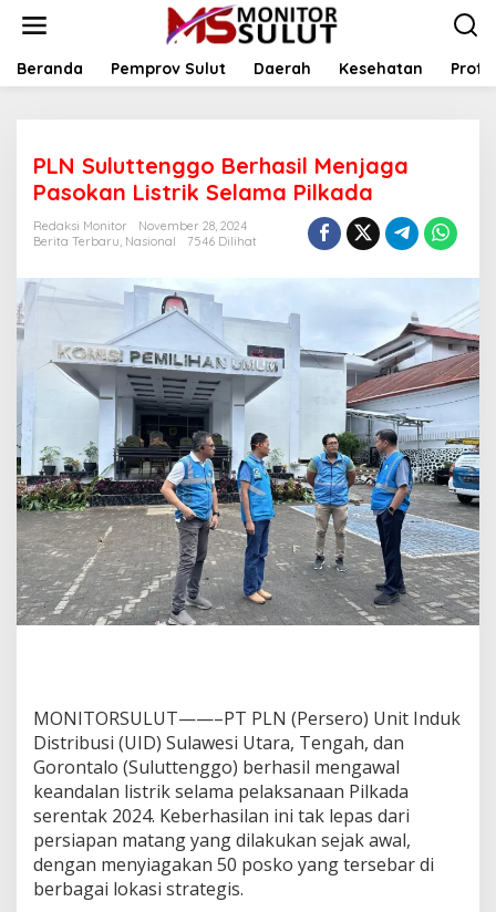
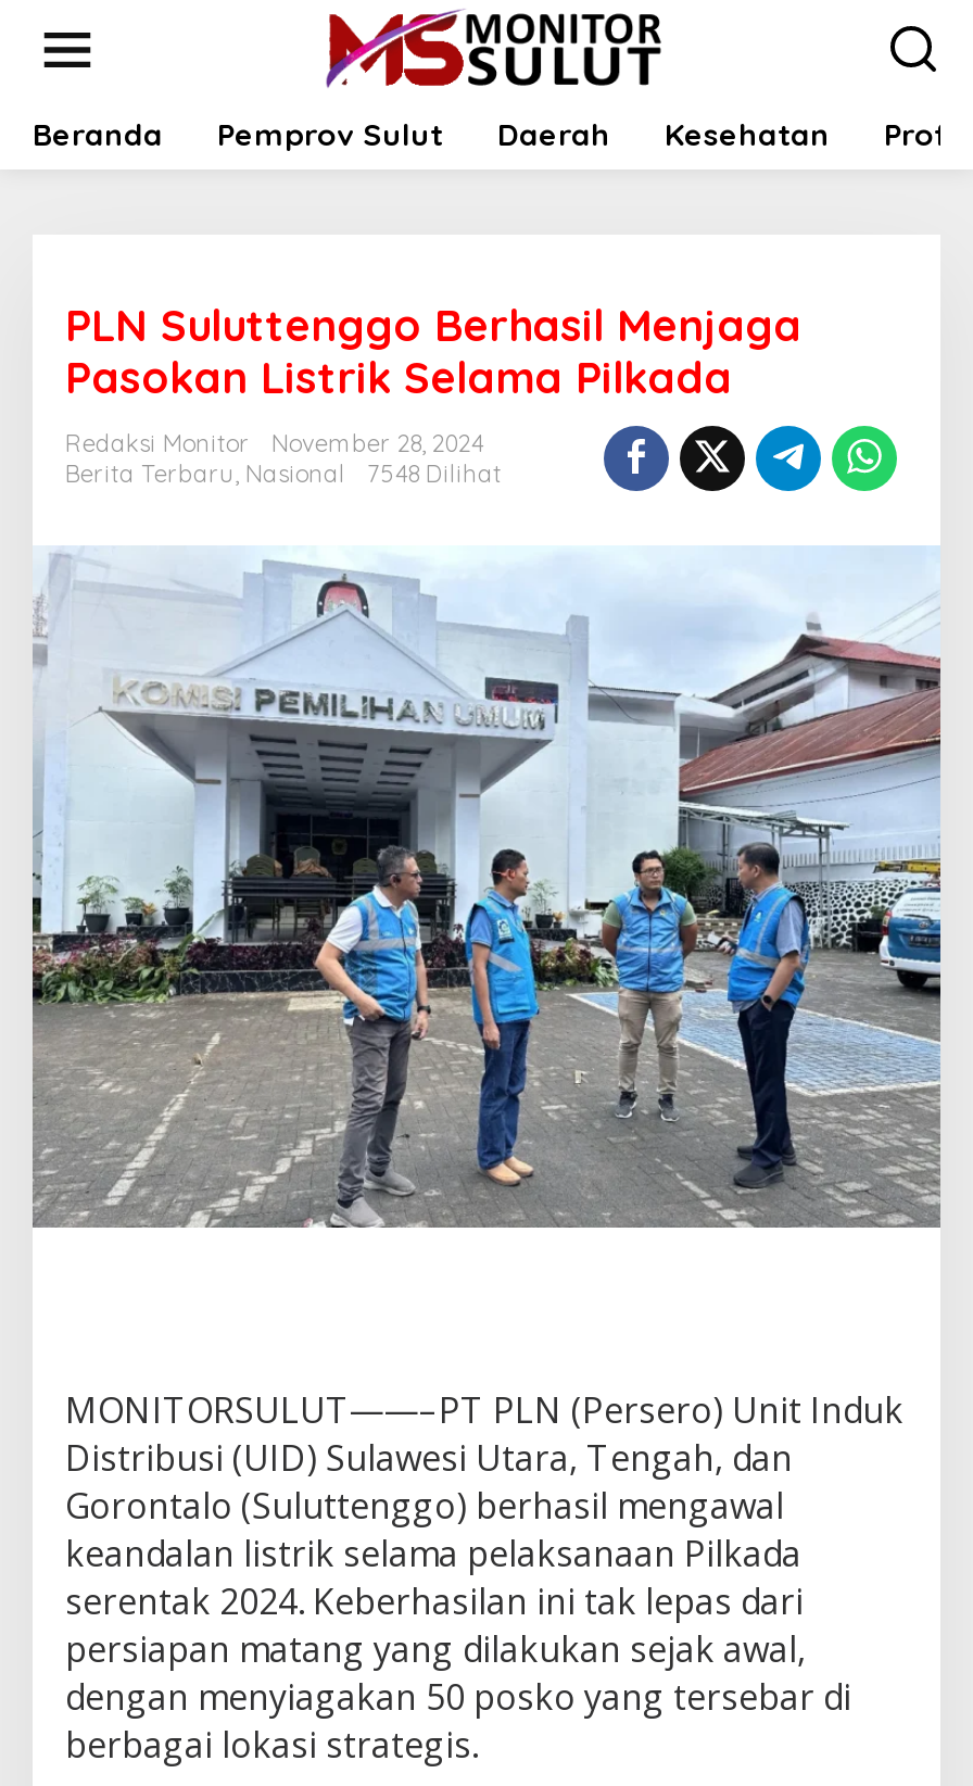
[187,234,257,249] 7546 Dilihat -> [367,458,502,489] 7548 Dilihat

